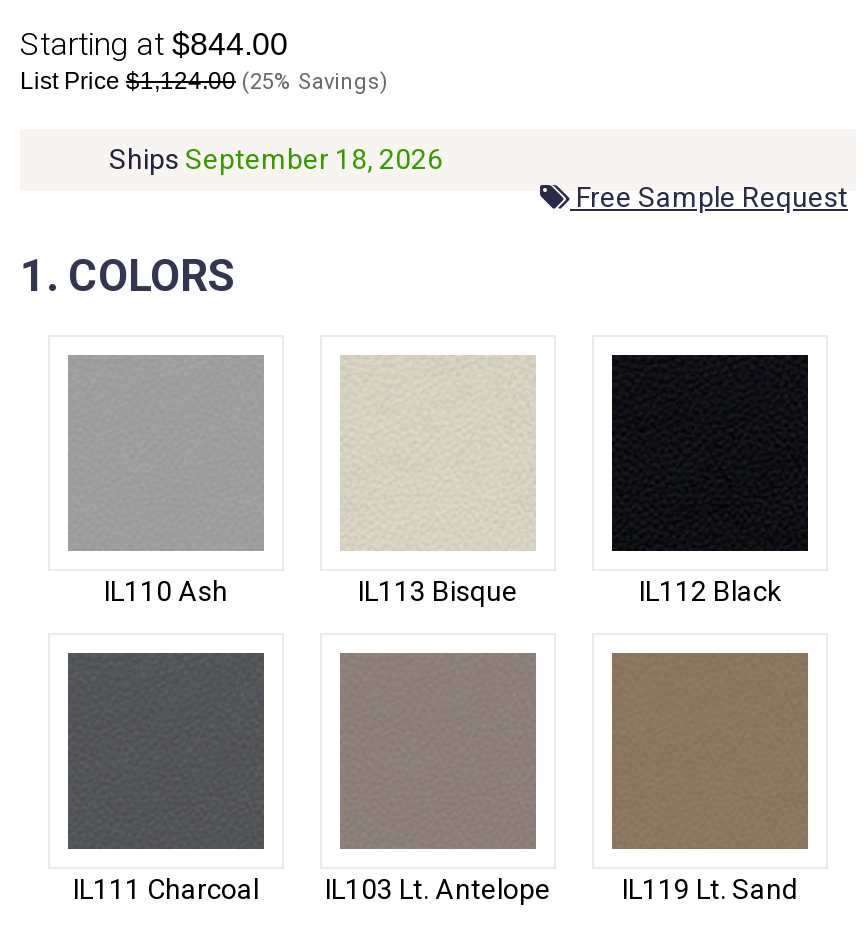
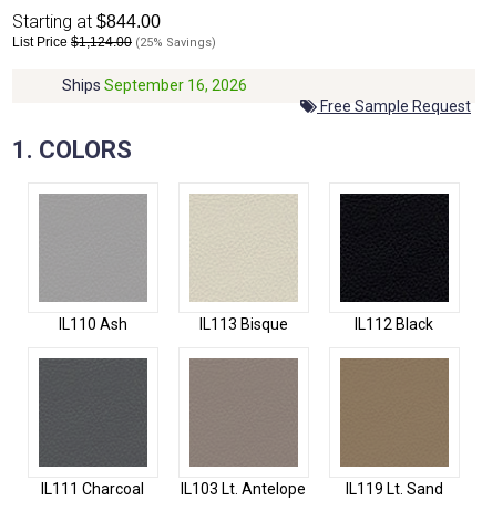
[109,143,443,175] Ships September 18, 2026 -> [61,76,247,94] Ships September 16, 2026

